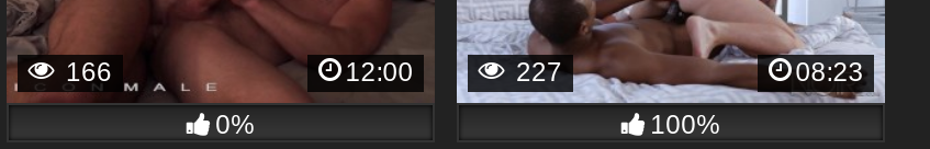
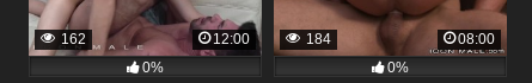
[59,57,112,88] 166 -> [57,31,86,48] 162
[509,57,863,88] 227 | 08:23 -> [302,31,495,48] 184 | 08:00
[650,109,721,139] 100% -> [387,59,409,75] 0%

